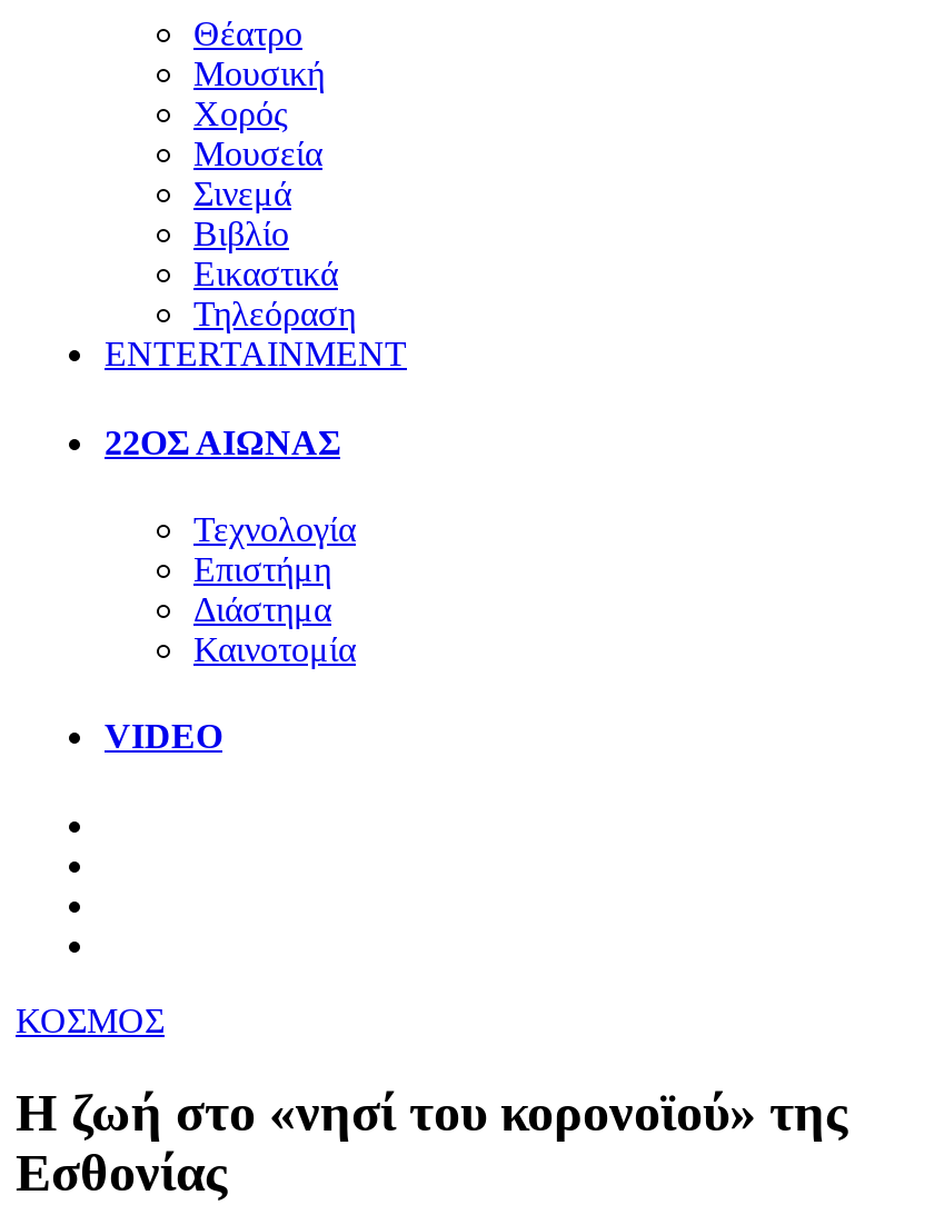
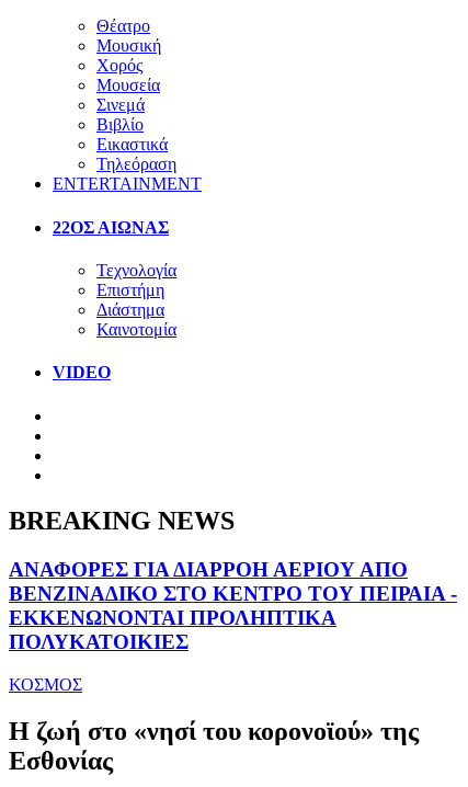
none -> [9,507,457,654] BREAKING NEWS | ΑΝΑΦΟΡΕΣ ΓΙΑ ΔΙΑΡΡΟΗ ΑΕΡΙΟΥ ΑΠΟ | ΒΕΝΖΙΝΑΔΙΚΟ ΣΤΟ ΚΕΝΤΡΟ ΤΟΥ ΠΕΙΡΑΙΑ - | ΕΚΚΕΝΩΝΟΝΤΑΙ ΠΡΟΛΗΠΤΙΚΑ | ΠΟΛΥΚΑΤΟΙΚΙΕΣ

